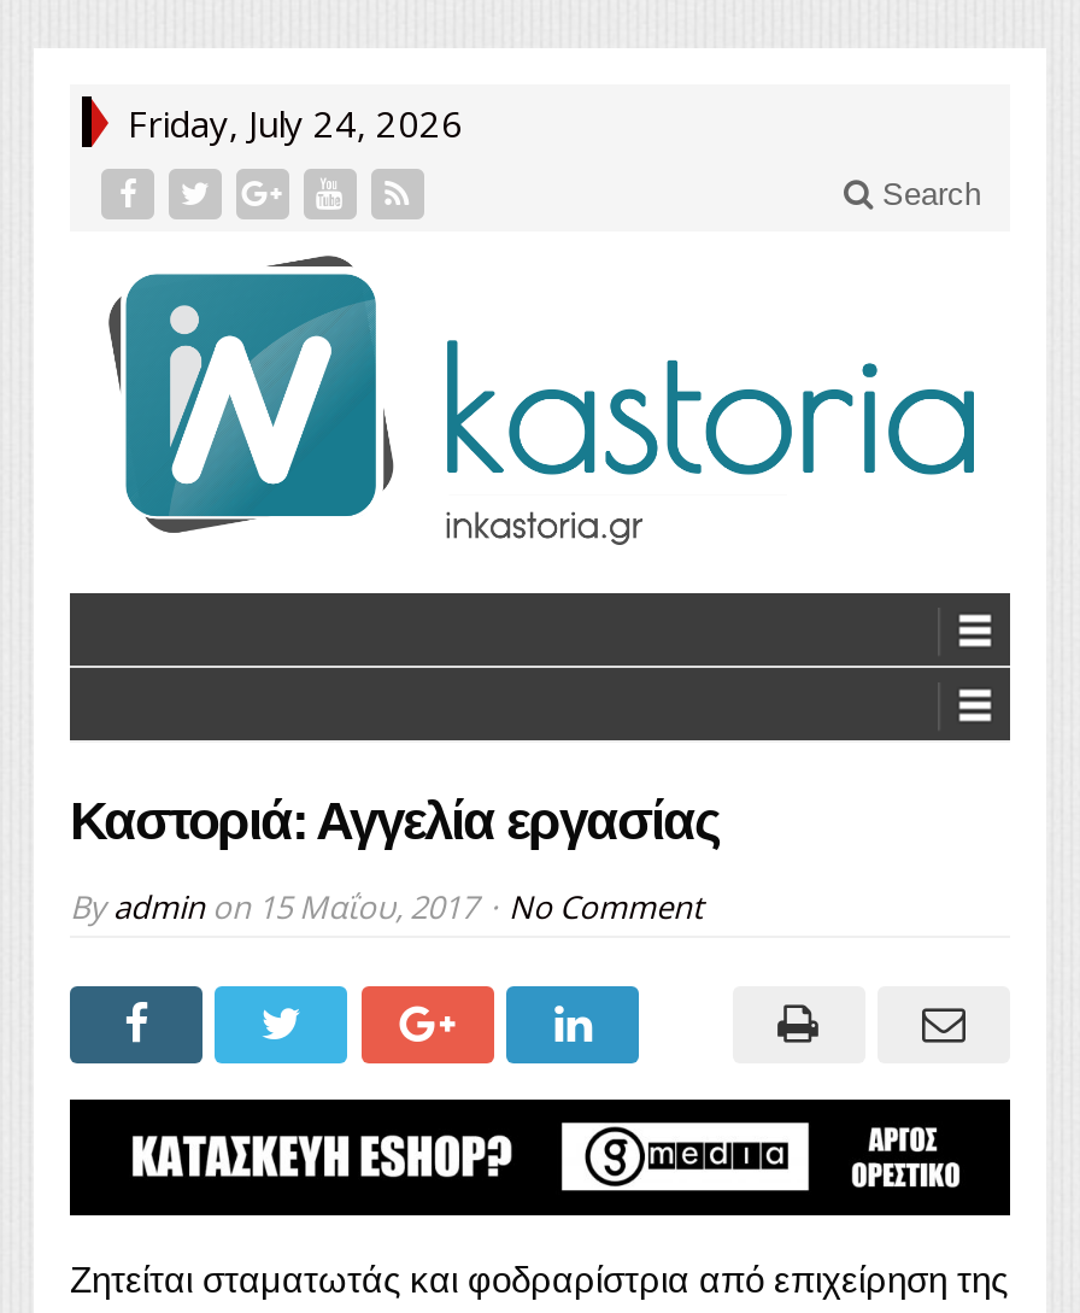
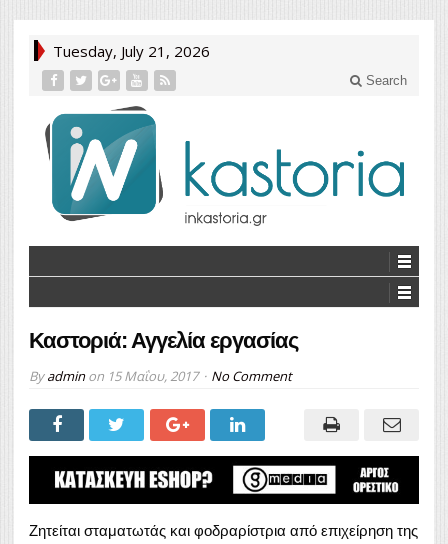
[128,99,463,147] Friday, July 24, 2026 -> [53,41,210,61] Tuesday, July 21, 2026

